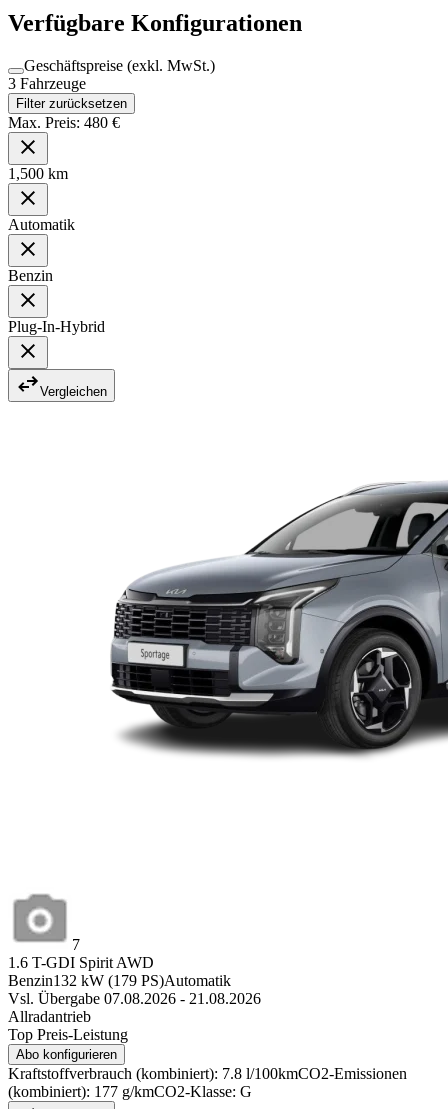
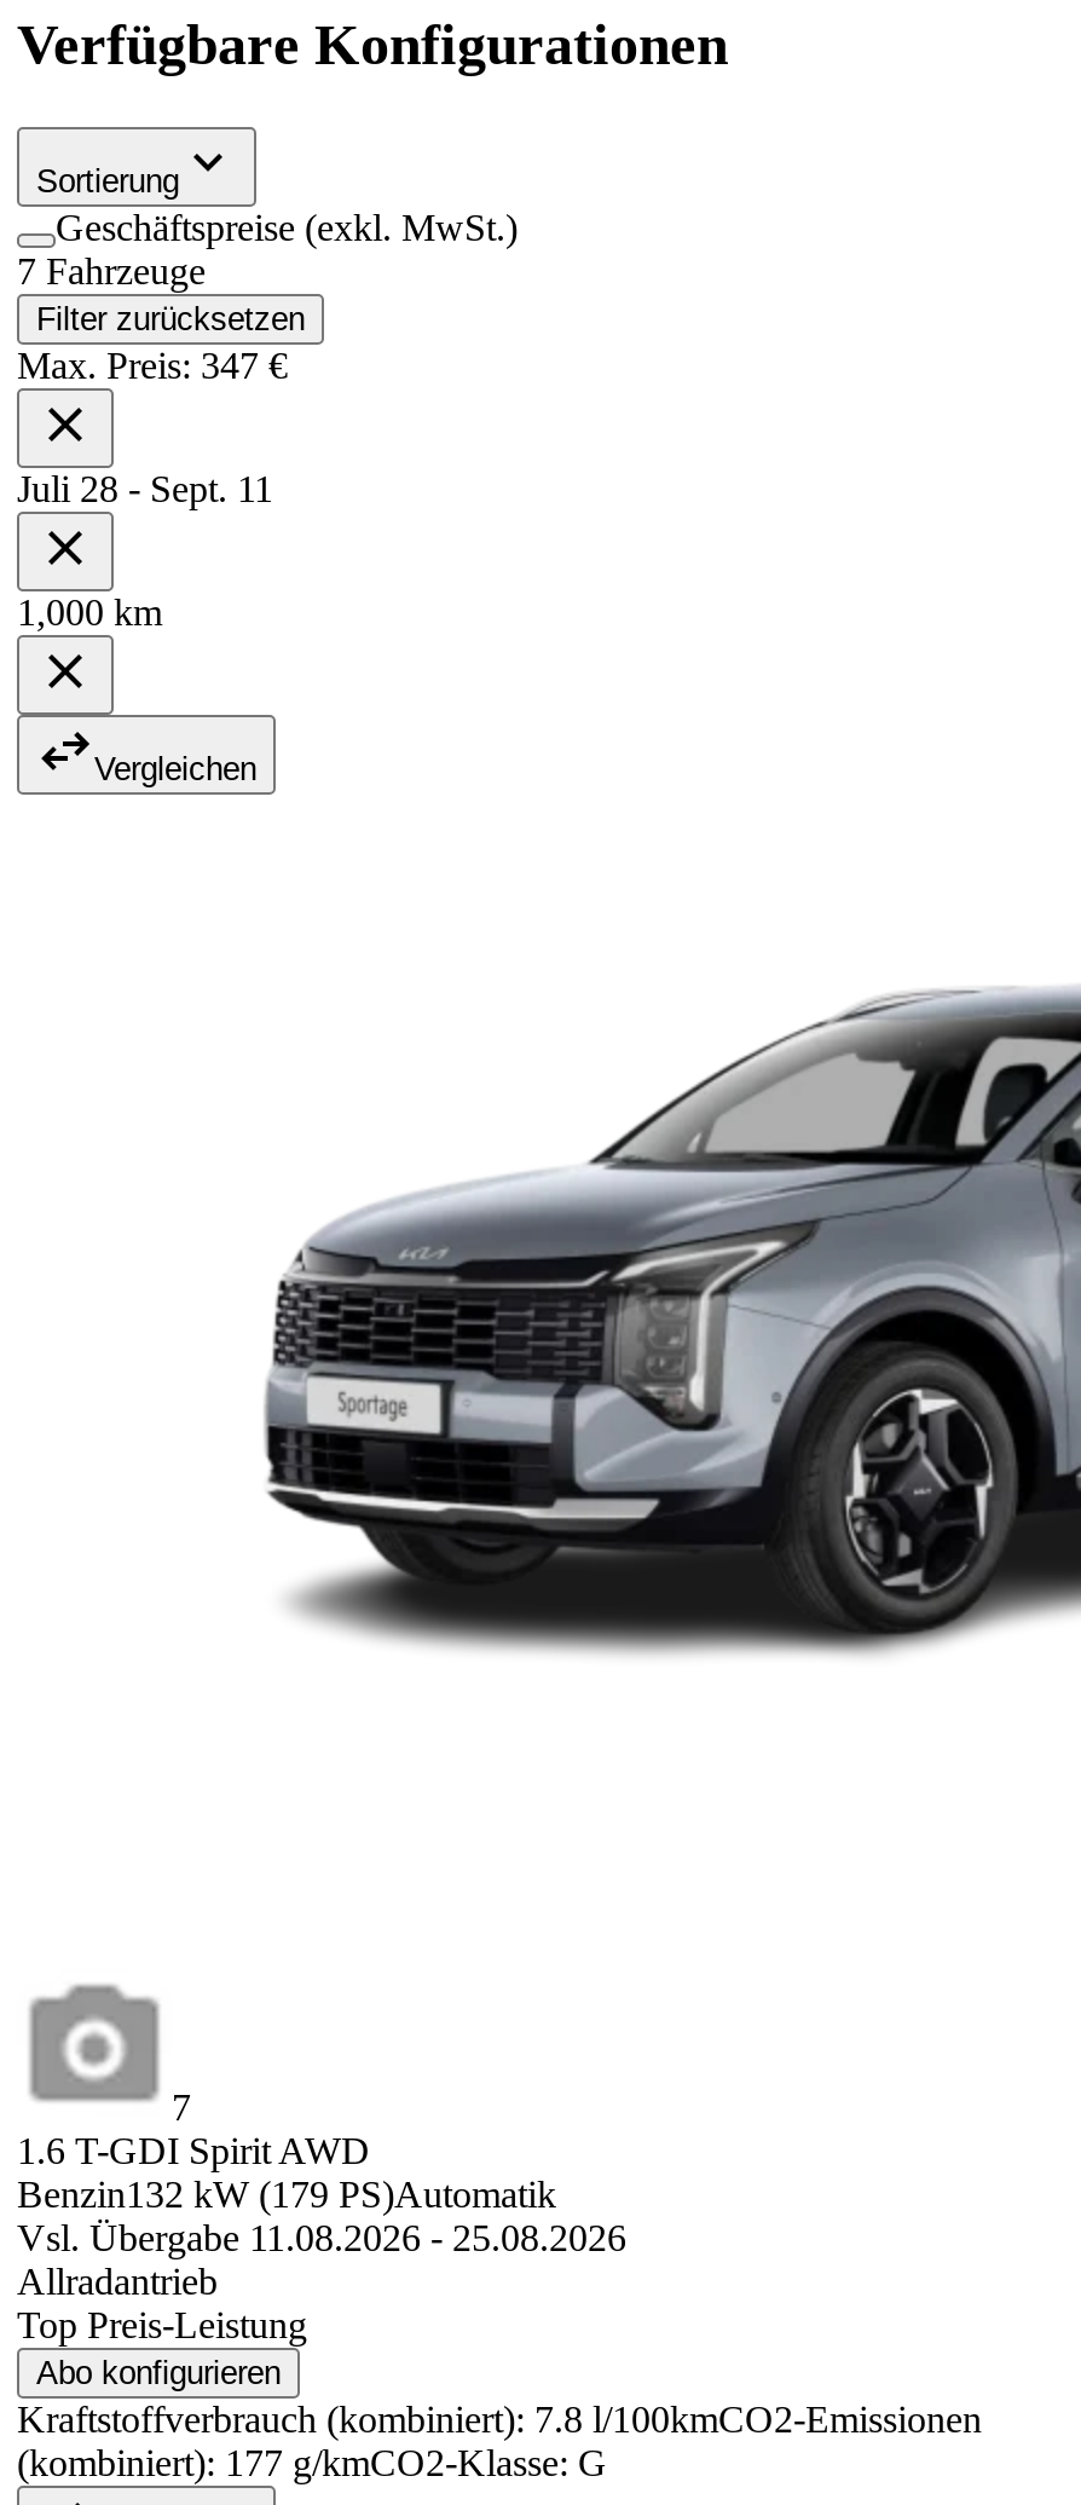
none -> [36,163,179,199] Sortierung
moved [24,57,215,74] -> [56,206,518,247]: Geschäftspreise (exkl. MwSt.)
[8,75,86,92] 3 Fahrzeuge -> [17,250,206,291] 7 Fahrzeuge
moved [16,96,127,111] -> [36,300,305,337]: Filter zurücksetzen
[8,114,120,335] Max. Preis: 480 € | 1,500 km | Automatik | Benzin | Plug-In-Hybrid -> [17,344,288,632] Max. Preis: 347 € | Juli 28 - Sept. 11 | 1,000 km
[8,990,261,1007] Vsl. Übergabe 07.08.2026 - 21.08.2026 -> [17,2216,626,2258] Vsl. Übergabe 11.08.2026 - 25.08.2026

